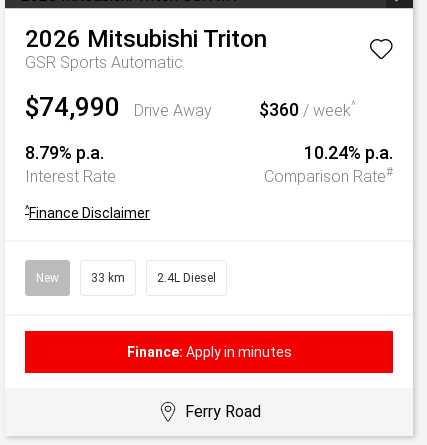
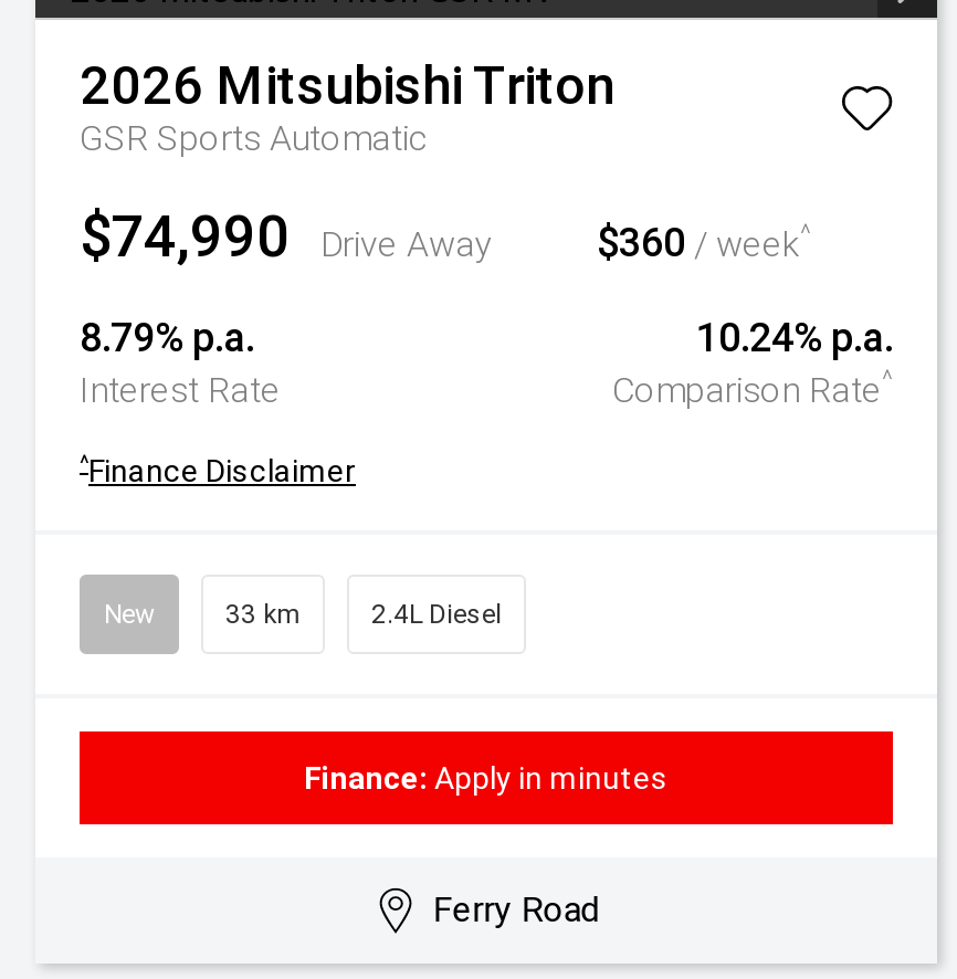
[264,165,393,186] Comparison Rate# -> [612,365,893,411] Comparison Rate^

